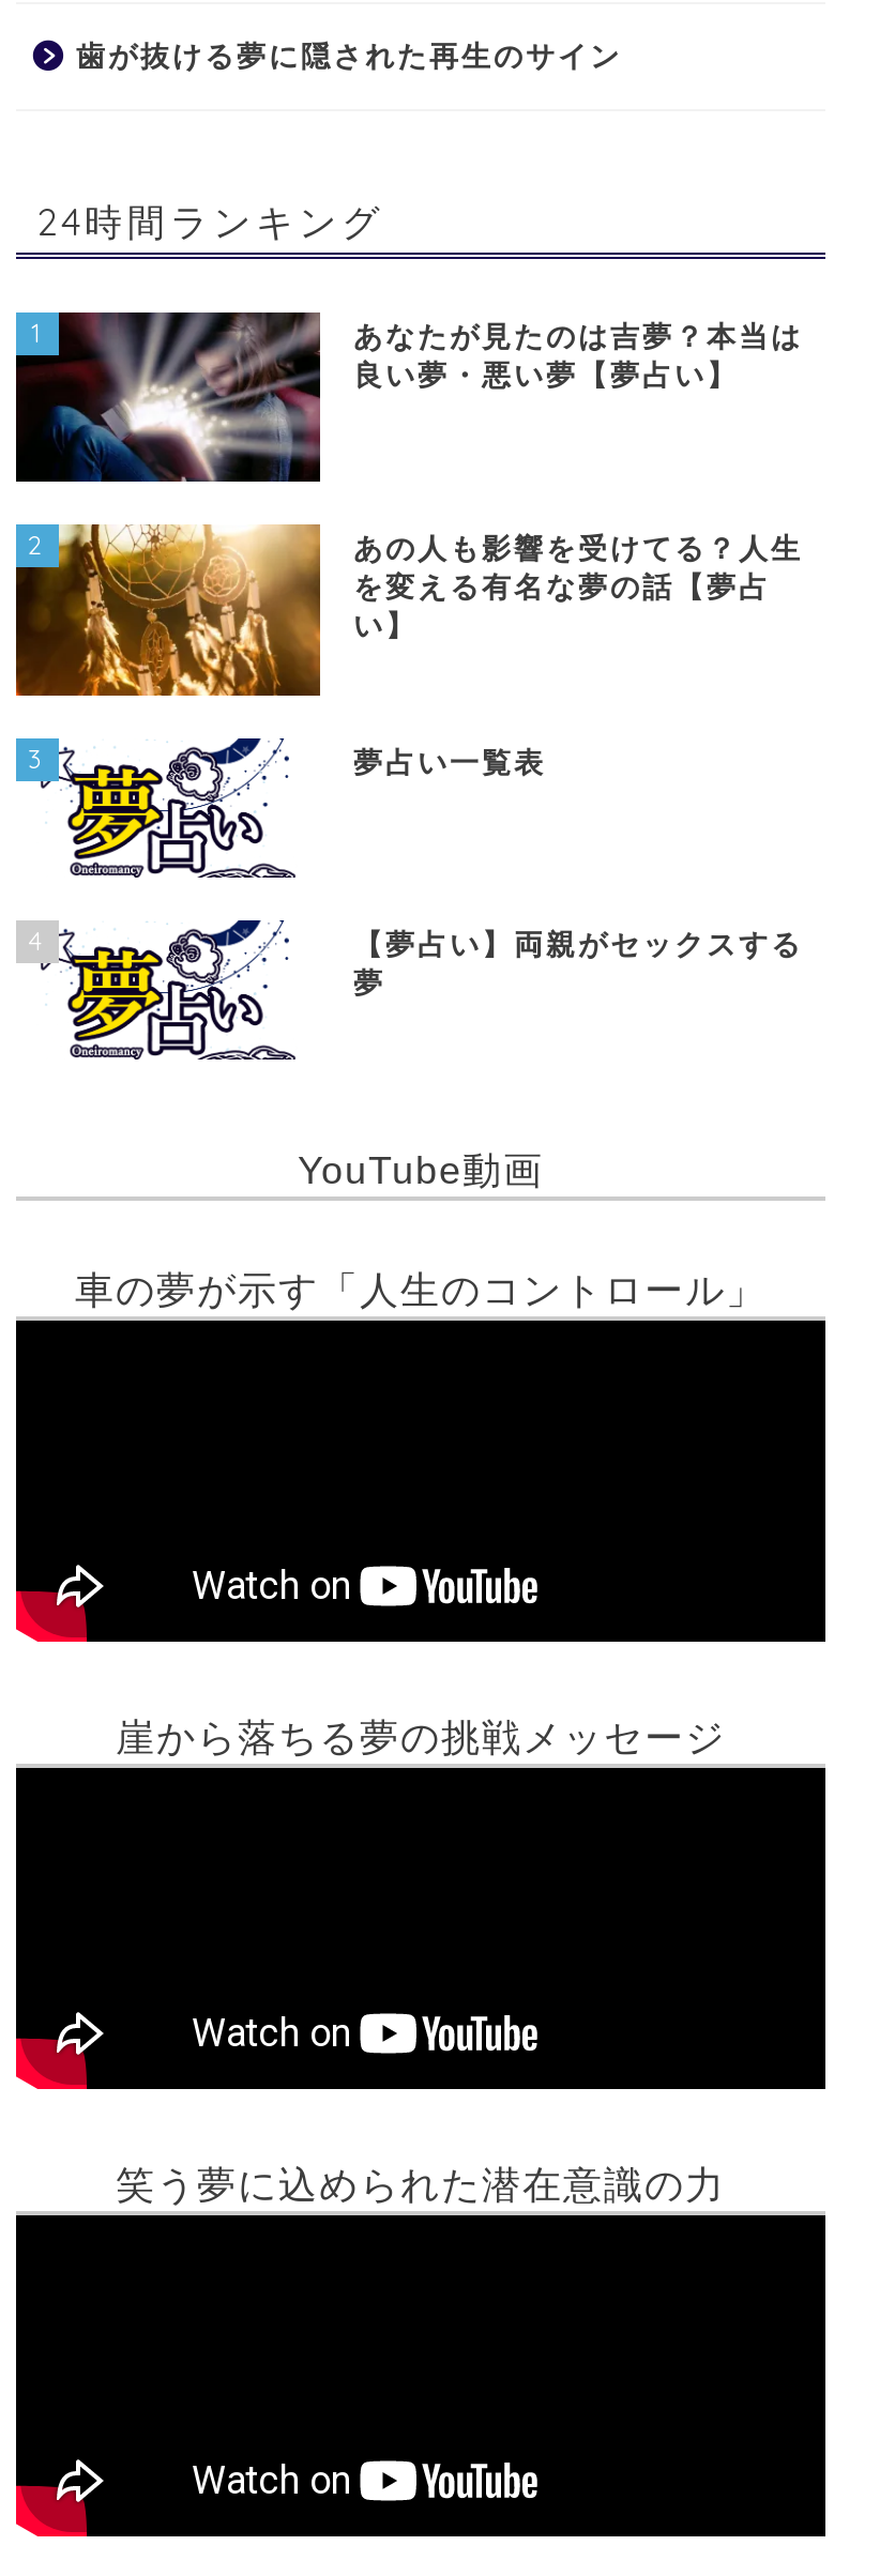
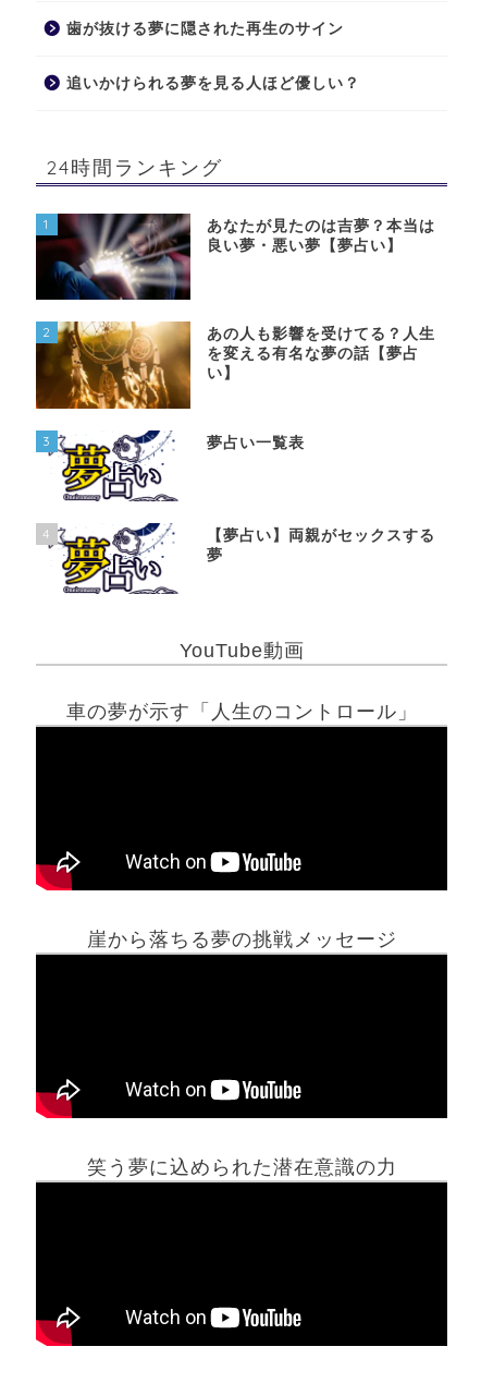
none -> [66,75,360,91] 追いかけられる夢を見る人ほど優しい？

